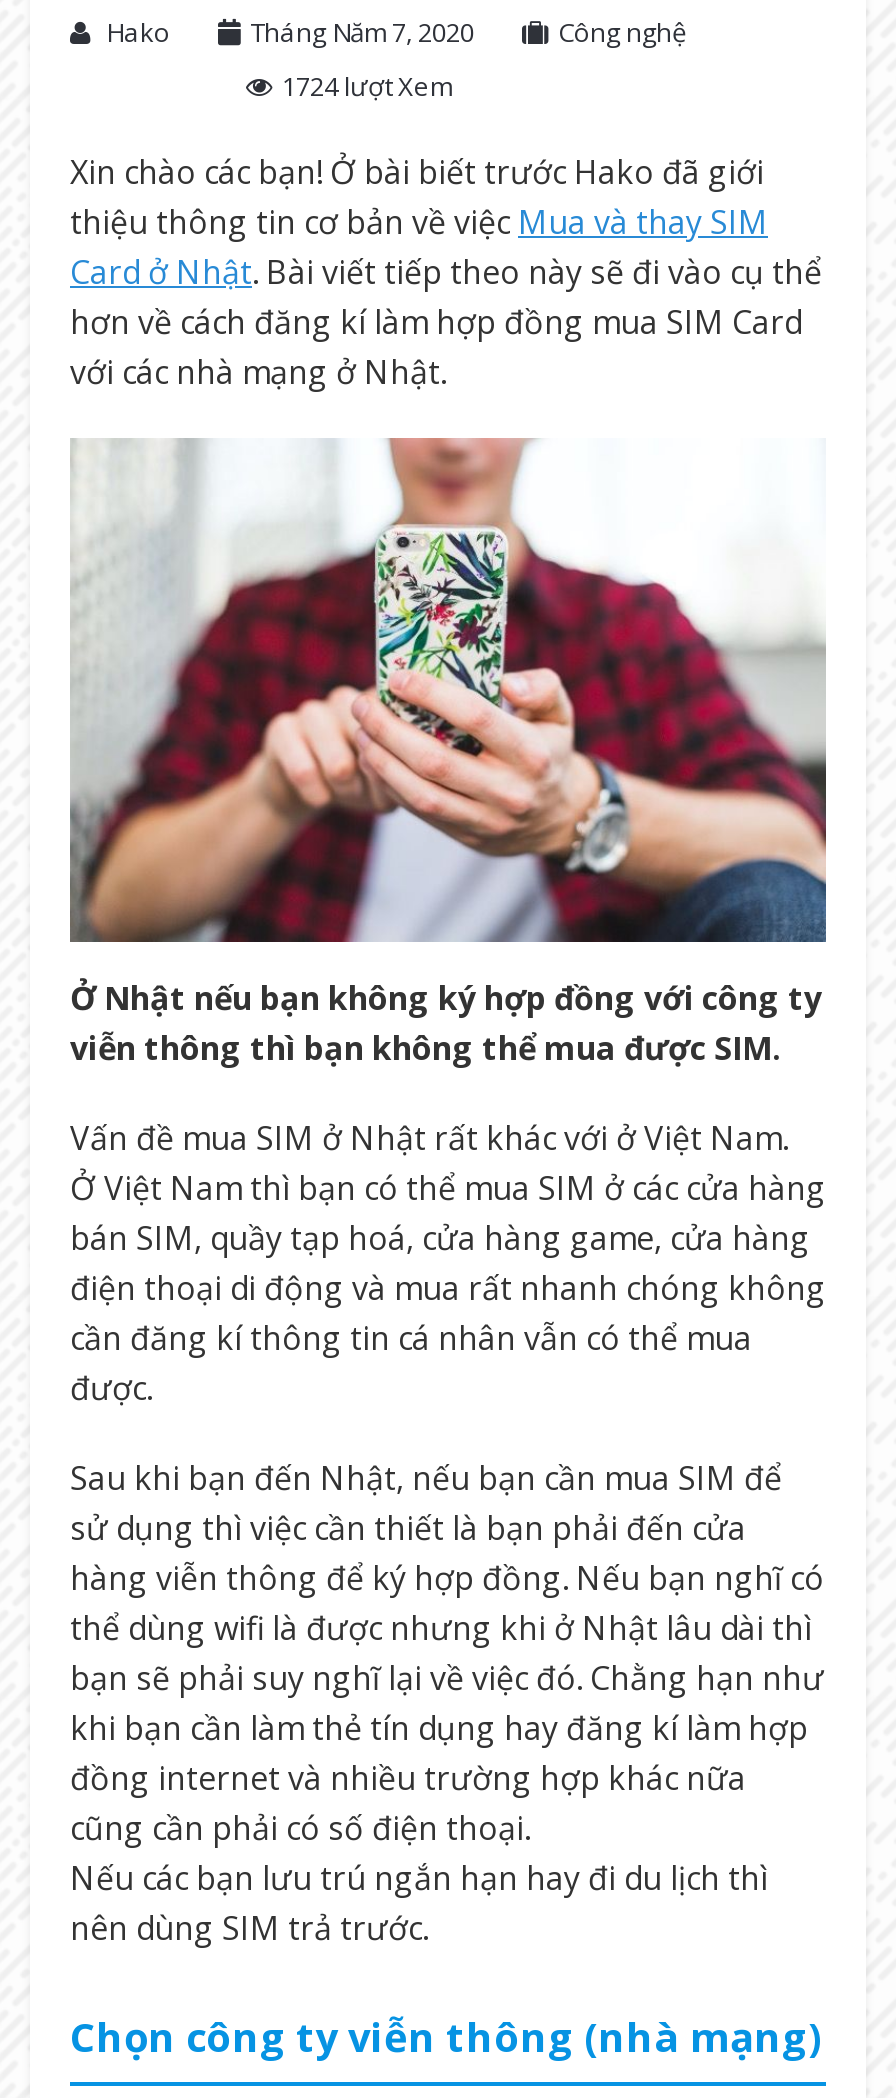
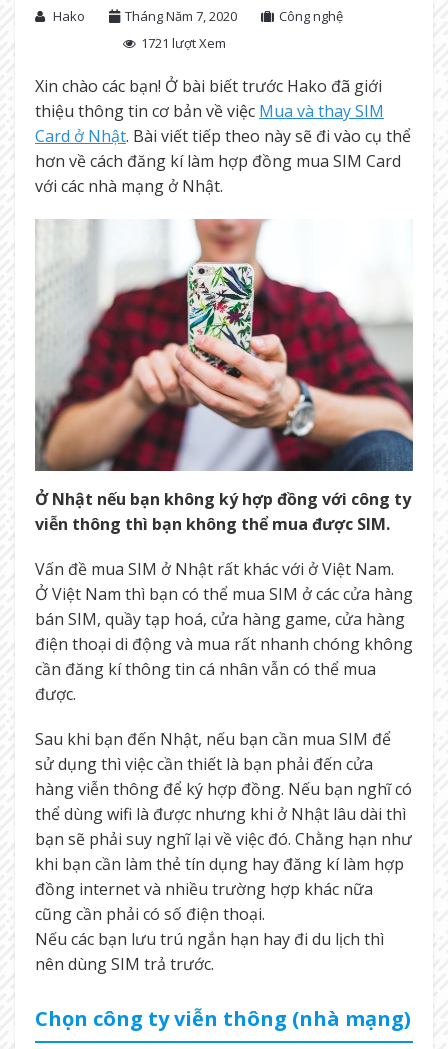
[282,69,452,105] 1724 lượt Xem -> [141,34,226,52] 1721 lượt Xem

